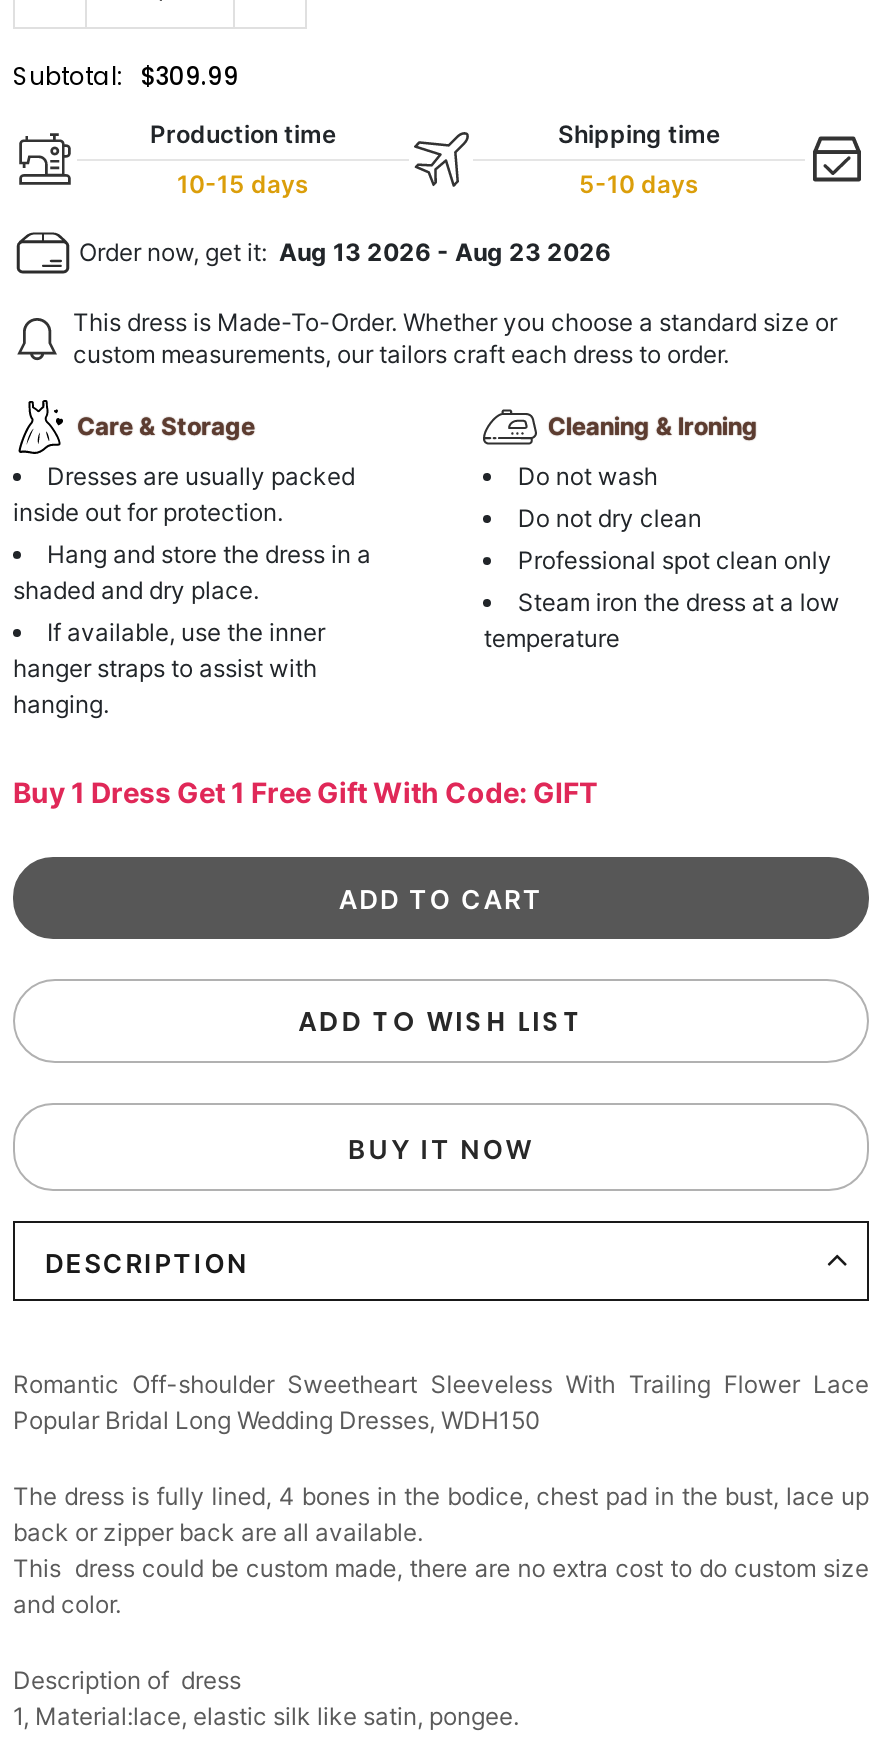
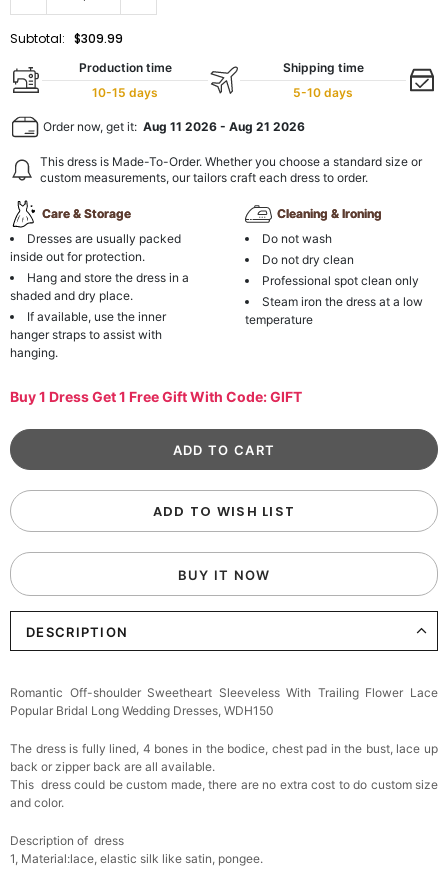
[73,236,611,266] Order now, get it: Aug 13 2026 - Aug 23 2026 -> [40,119,305,134] Order now, get it: Aug 11 2026 - Aug 21 2026

